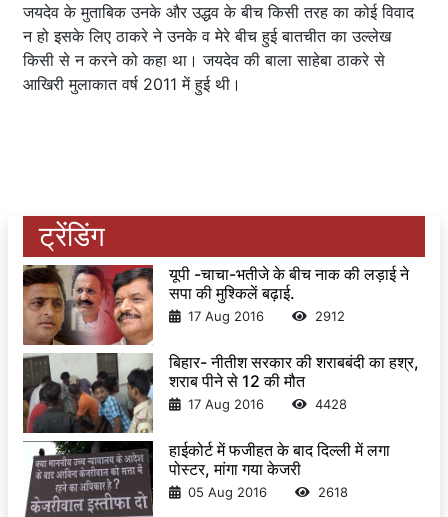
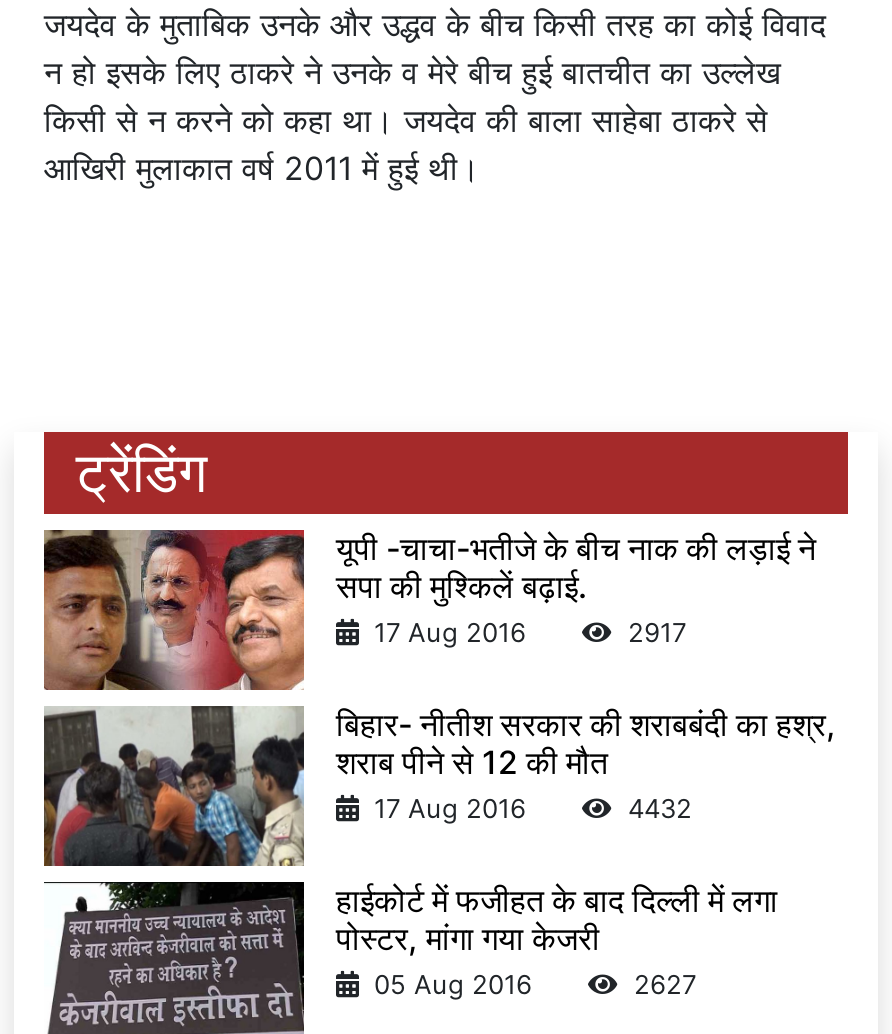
[315,308,345,324] 2912 -> [628,617,686,649] 2917
[315,396,347,412] 4428 -> [628,793,692,825] 4432
[318,484,348,500] 2618 -> [634,969,696,1001] 2627

